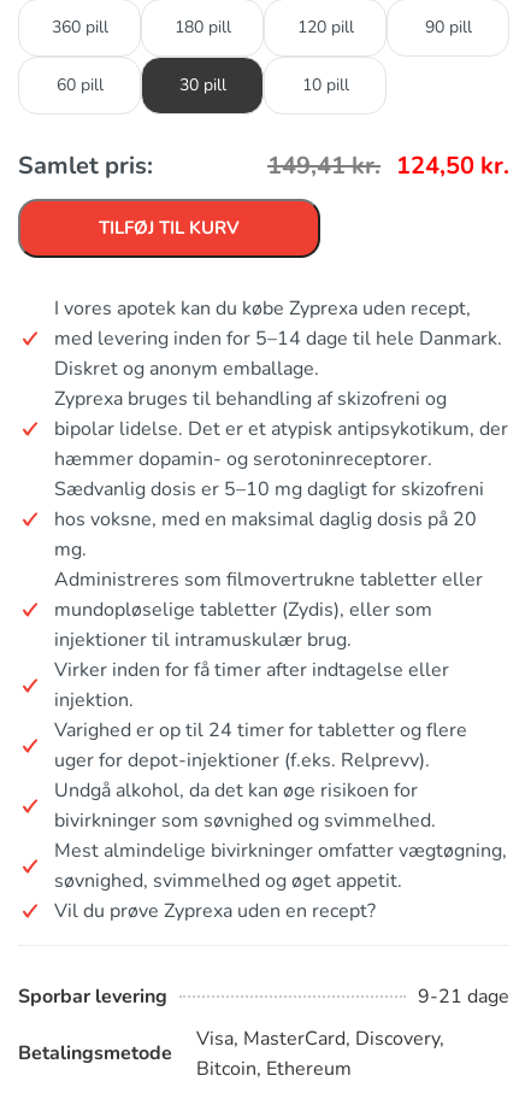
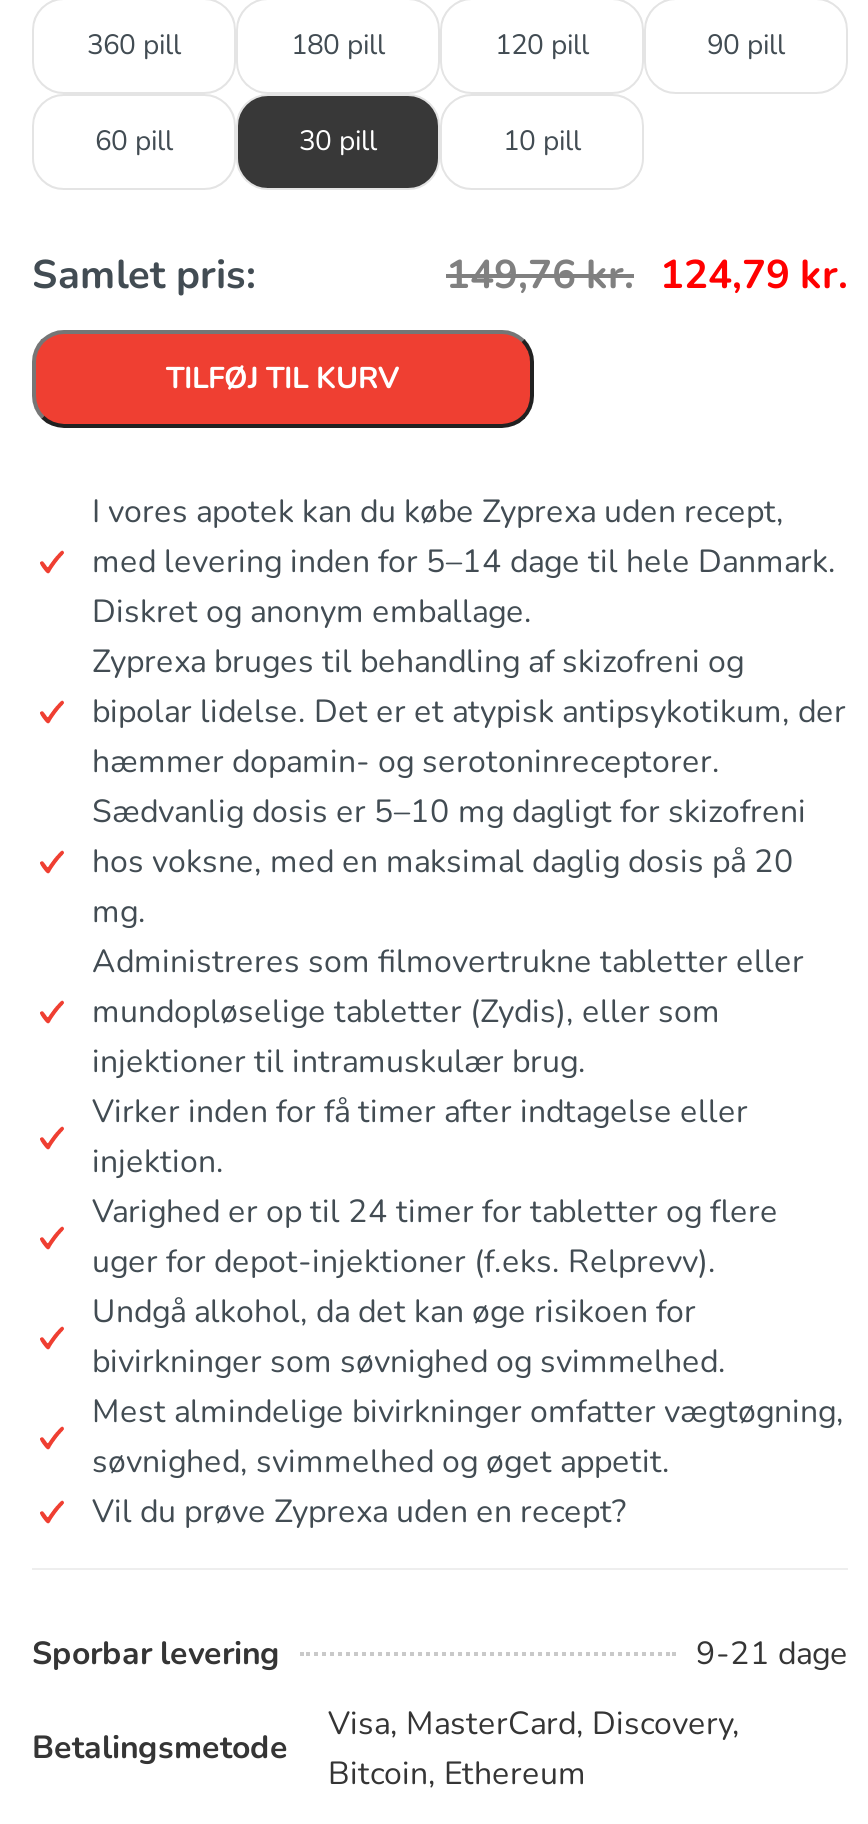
[267,149,509,182] 149,41kr. 124,50 kr. -> [446,248,848,302] 149,76kr. 124,79 kr.

